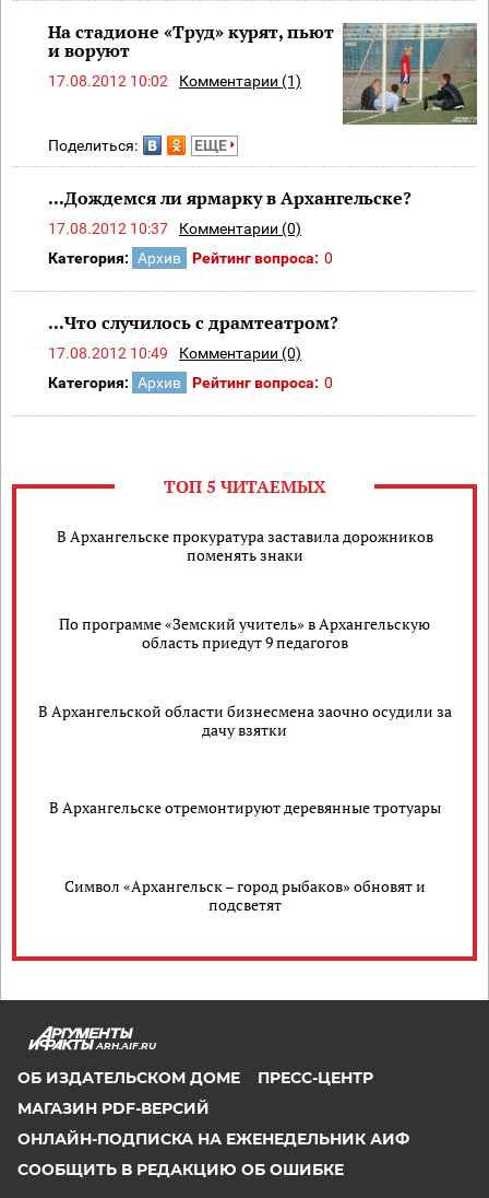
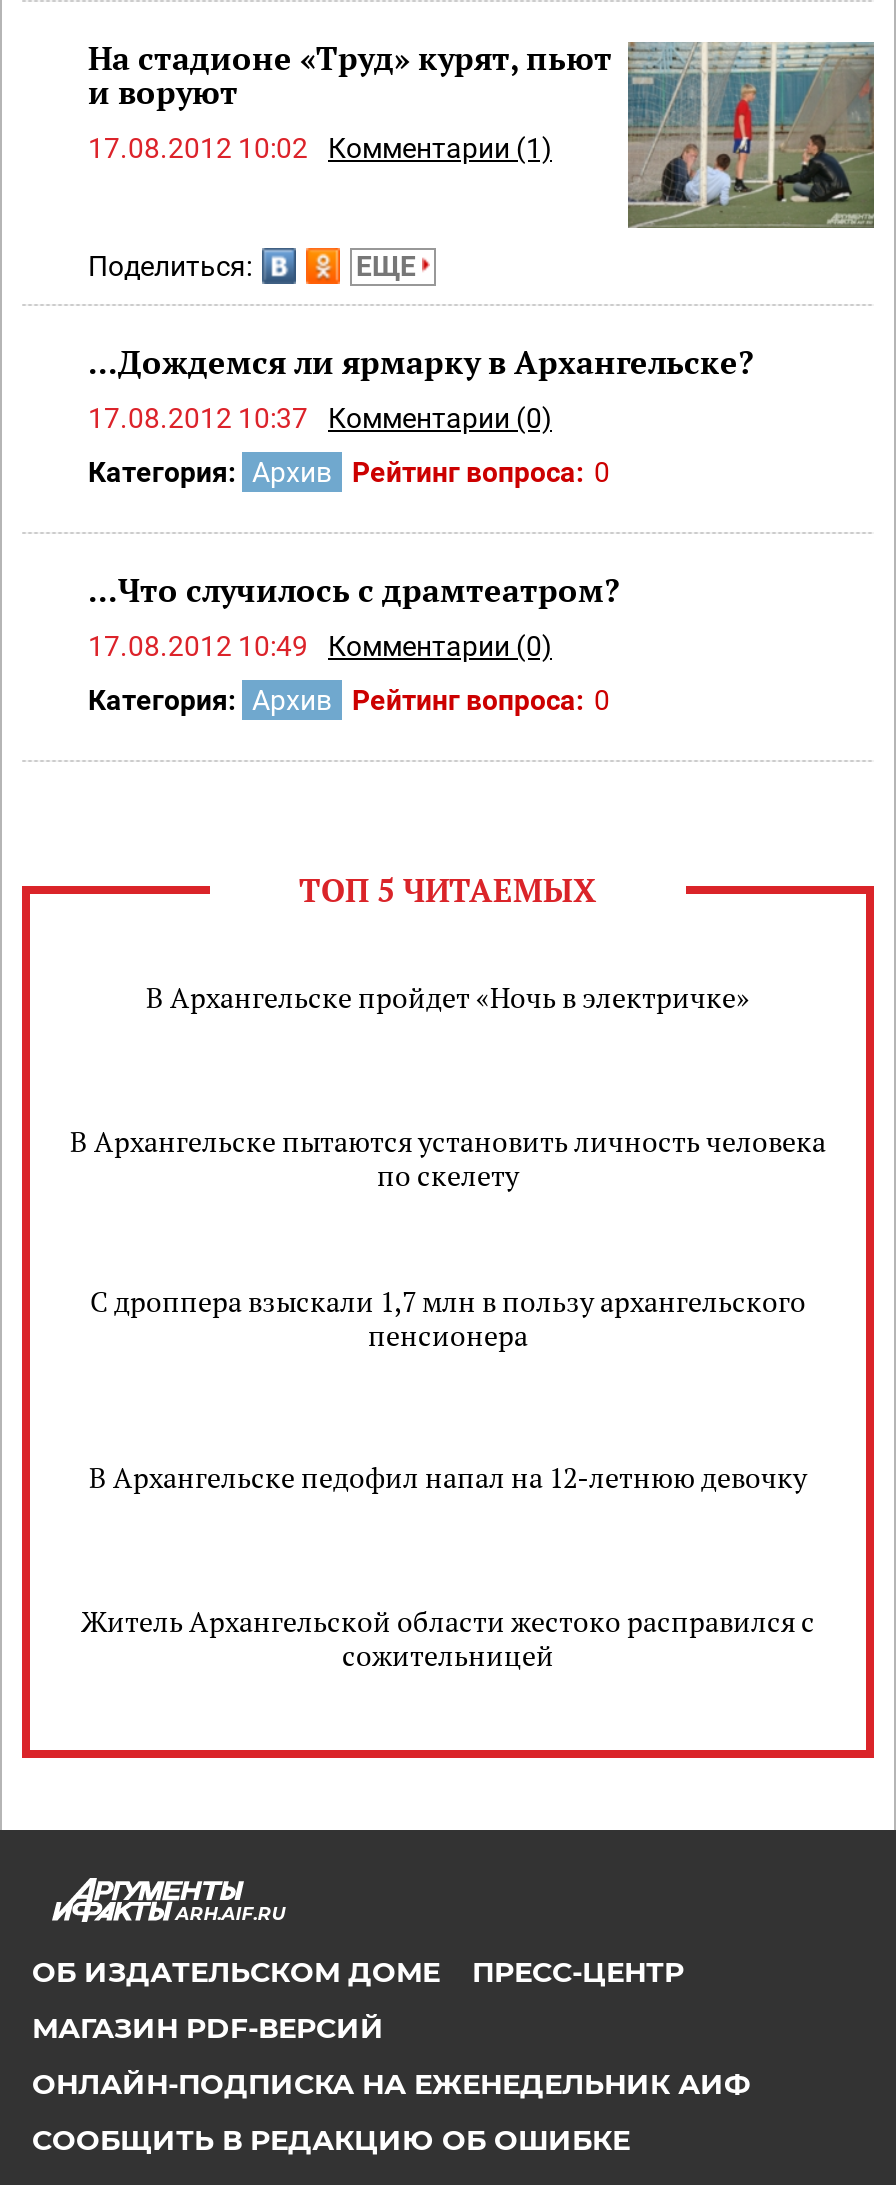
[56,525,433,565] В Архангельске прокуратура заставила дорожников | поменять знаки -> [146,978,750,1016] В Архангельске пройдет «Ночь в электричке»
[59,613,430,652] По программе «Земский учитель» в Архангельскую | область приедут 9 педагогов -> [70,1121,826,1193] В Архангельске пытаются установить личность человека | по скелету
[38,700,451,740] В Архангельской области бизнесмена заочно осудили за | дачу взятки -> [90,1281,806,1353] С дроппера взыскали 1,7 млн в пользу архангельского | пенсионера
[49,797,440,818] В Архангельске отремонтируют деревянные тротуары -> [89,1458,807,1496] В Архангельске педофил напал на 12-летнюю девочку
[64,875,425,915] Символ «Архангельск – город рыбаков» обновят и | подсветят -> [81,1601,815,1673] Житель Архангельской области жестоко расправился с | сожительницей

